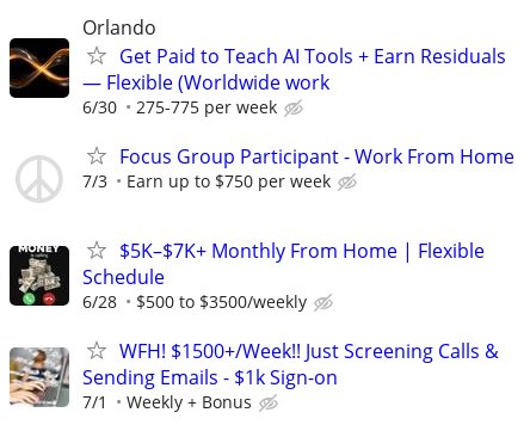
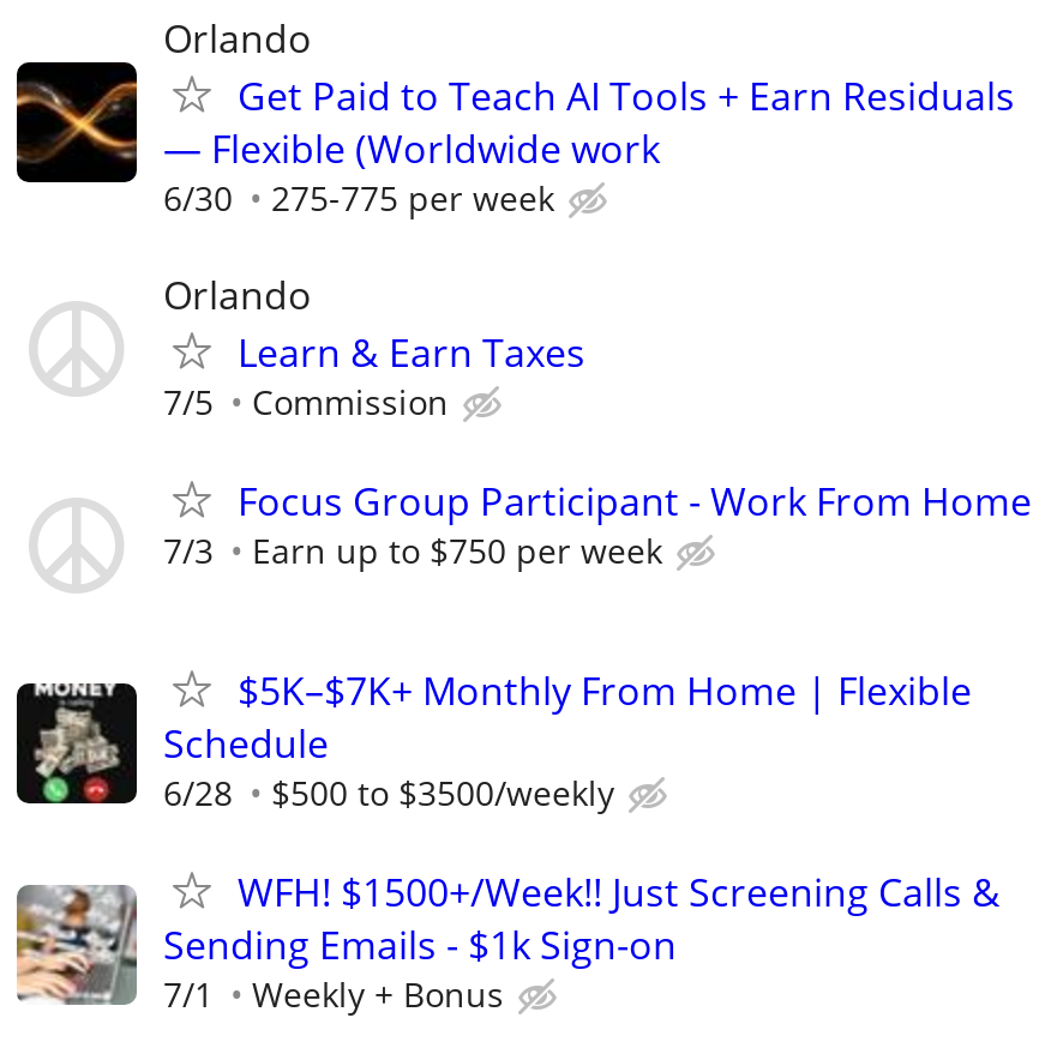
none -> [163,268,585,424] Orlando | Learn & Earn Taxes | 7/5 | Commission

